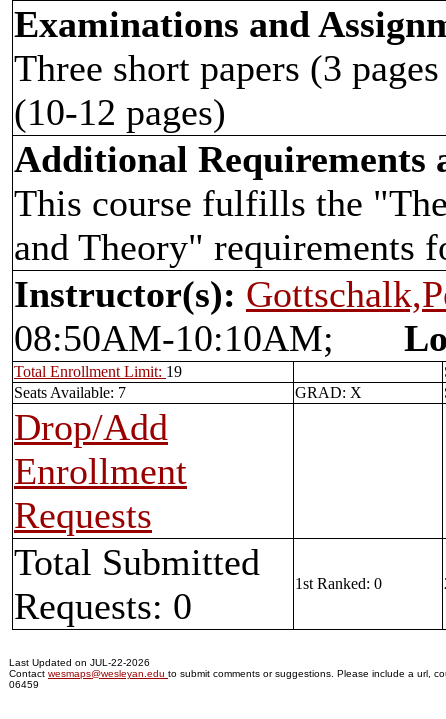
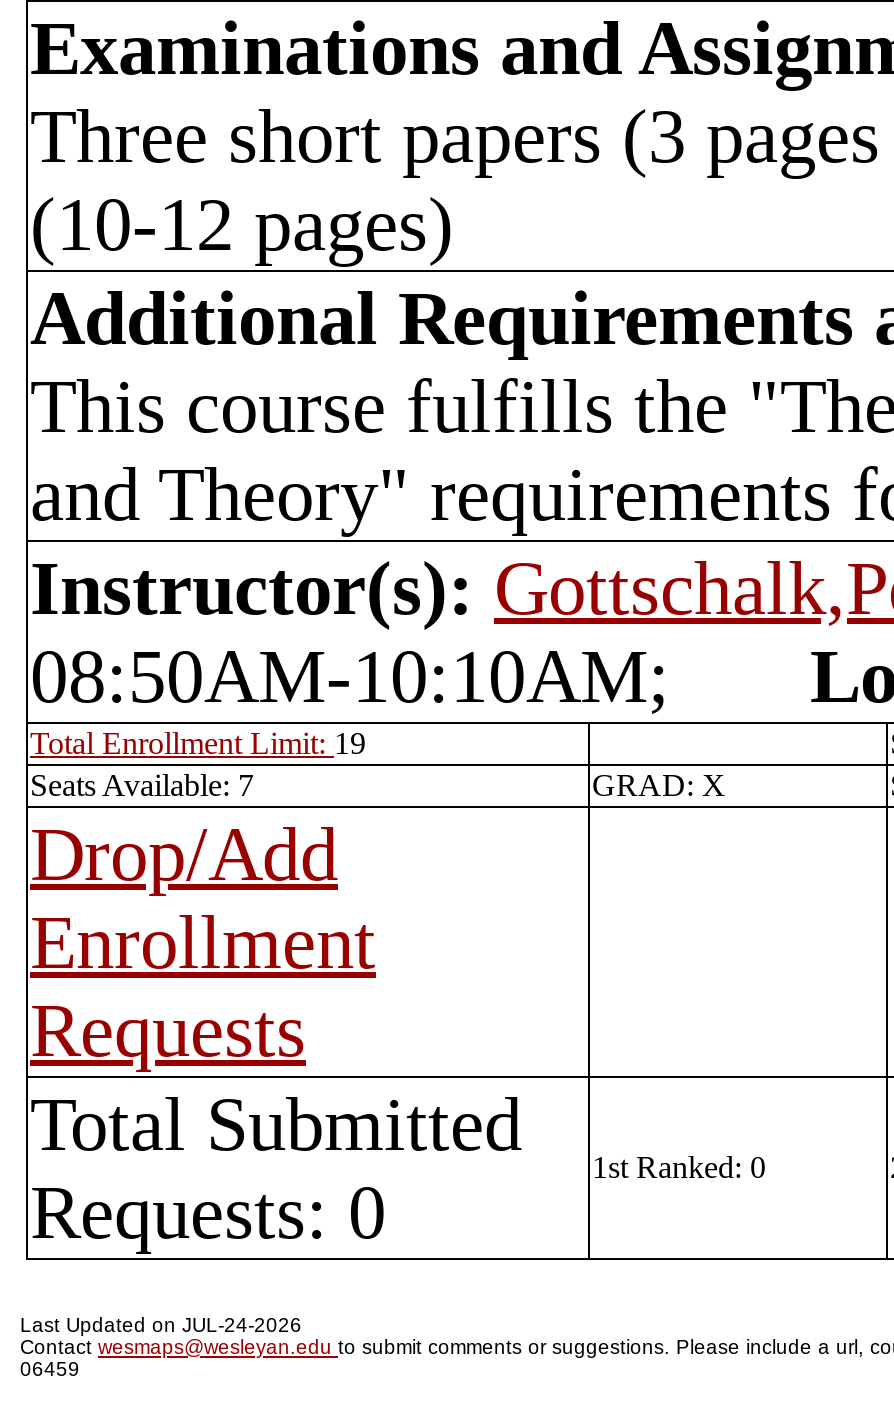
[9,657,150,668] Last Updated on JUL-22-2026 -> [20,1314,302,1336] Last Updated on JUL-24-2026

